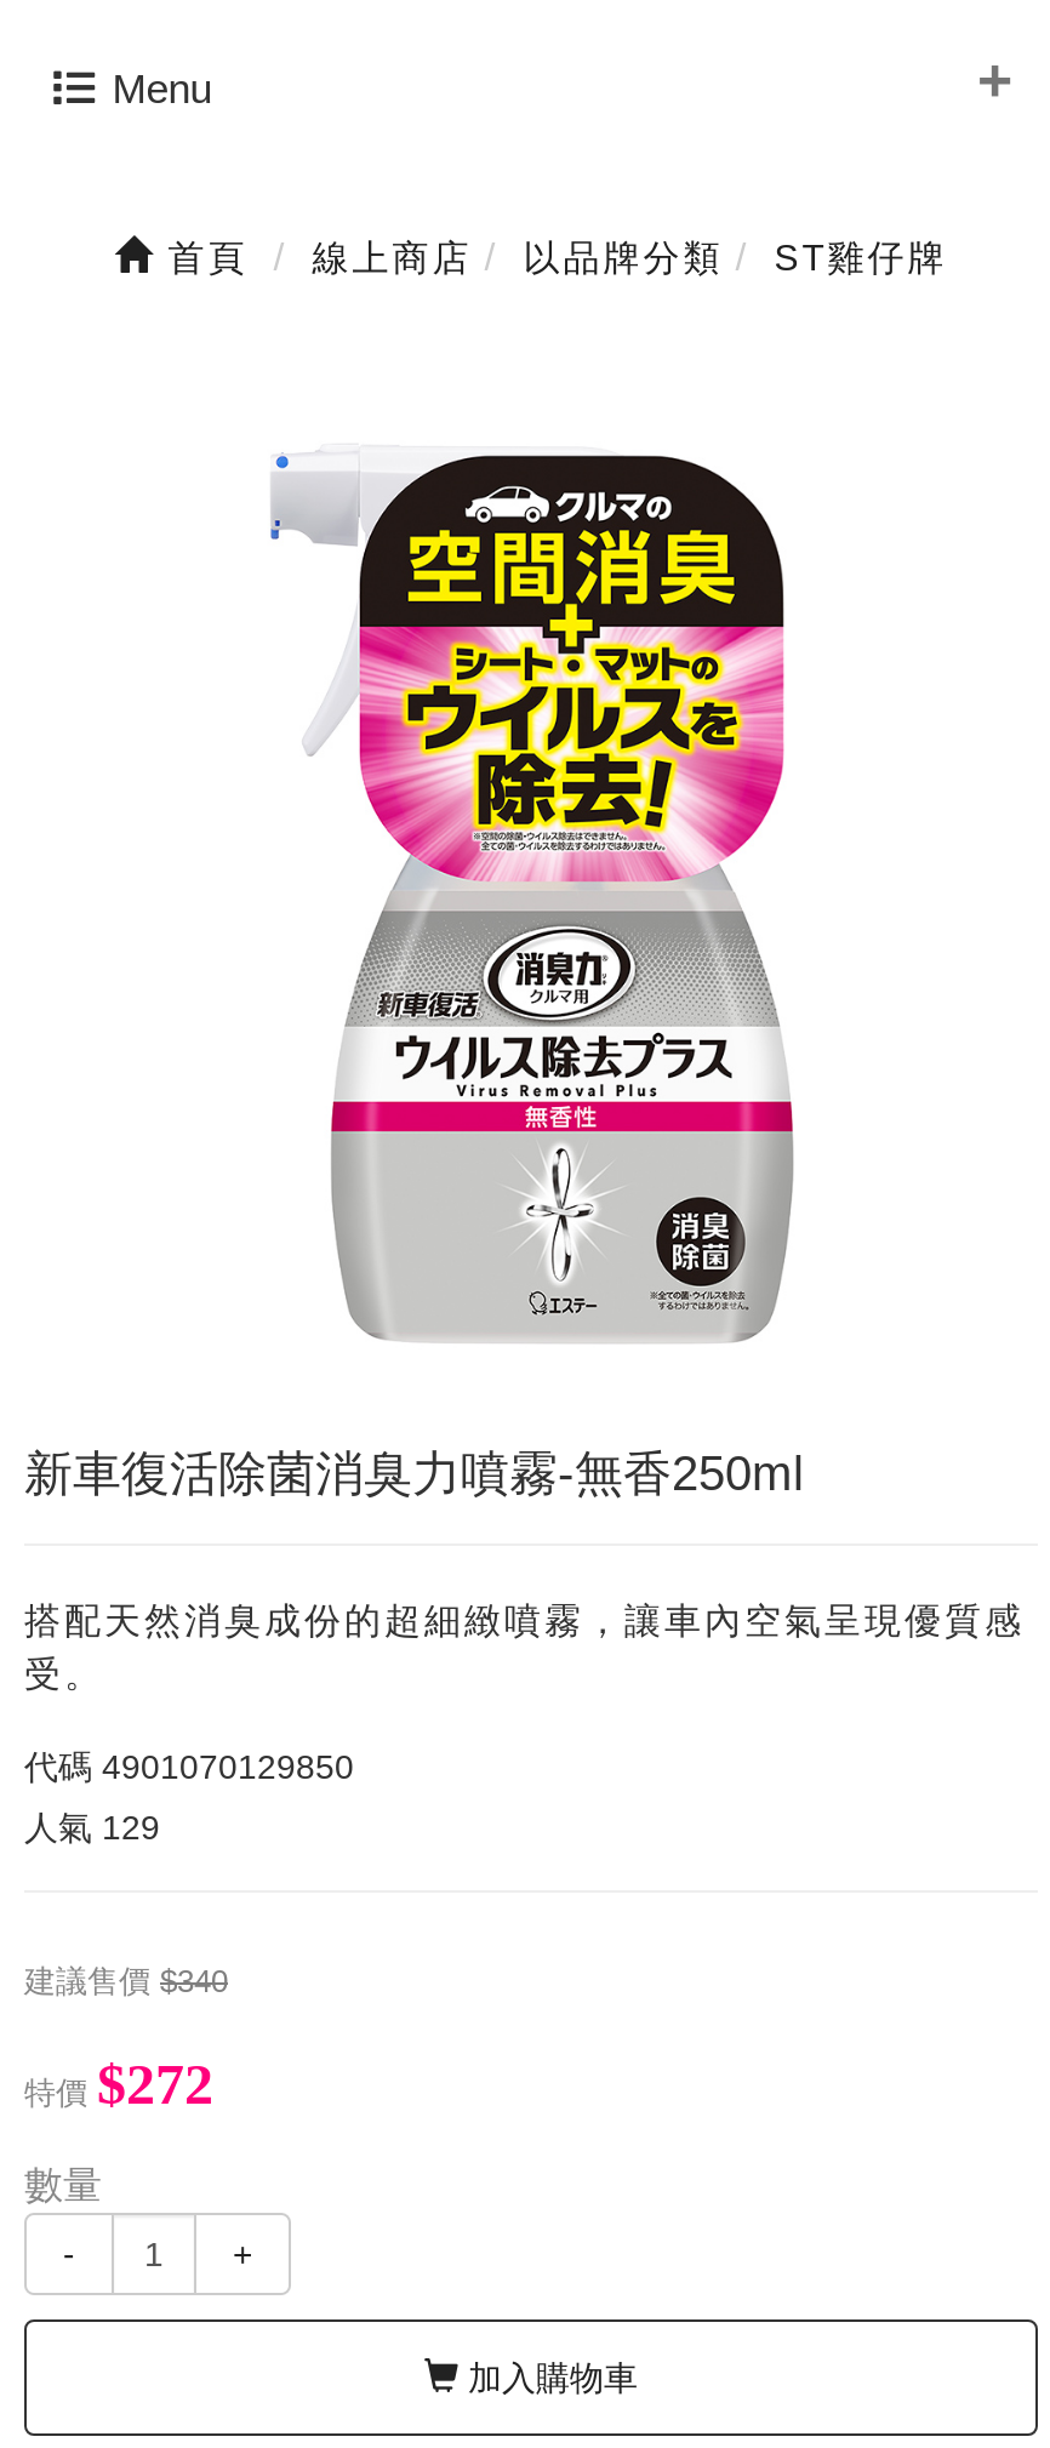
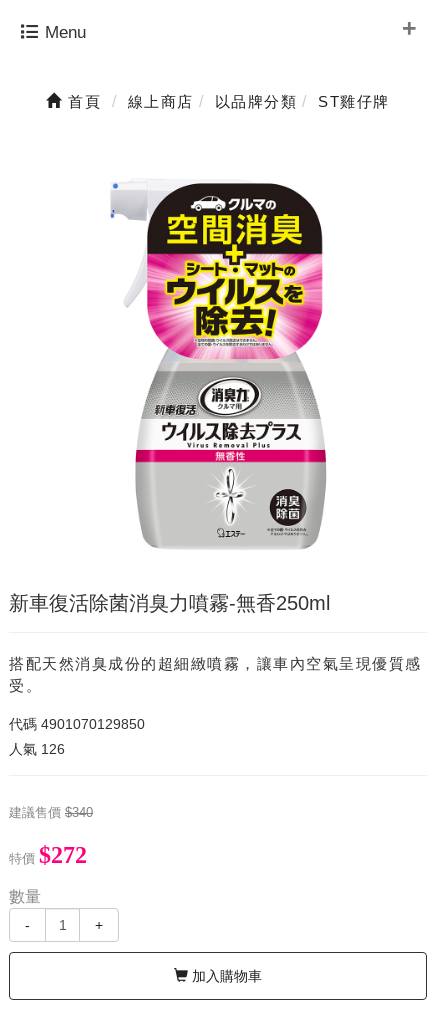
[24,1808,160,1847] 人氣129 -> [9,741,65,757] 人氣126

